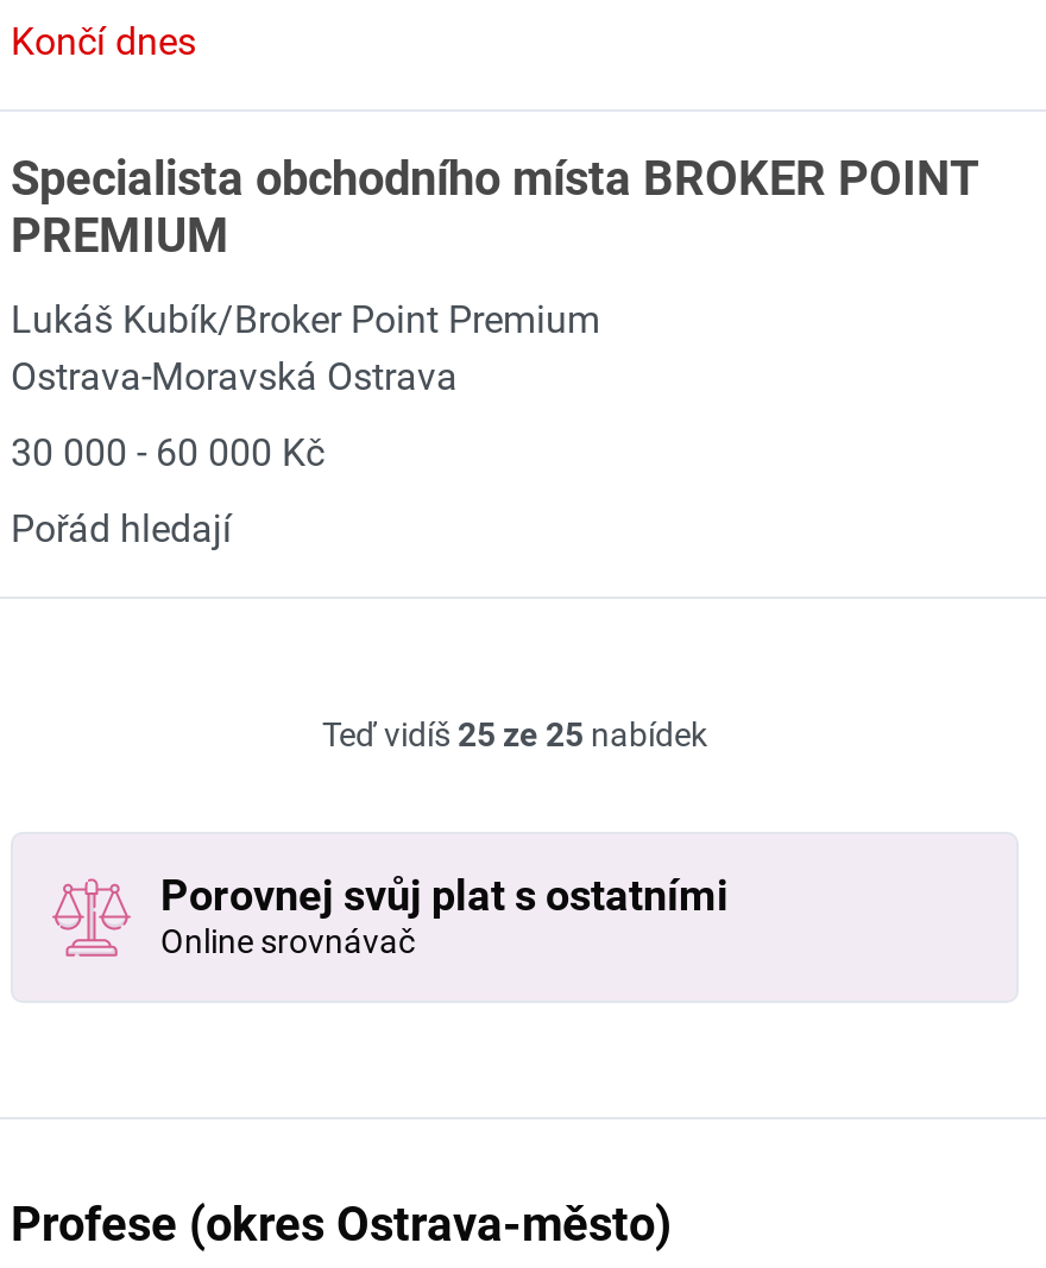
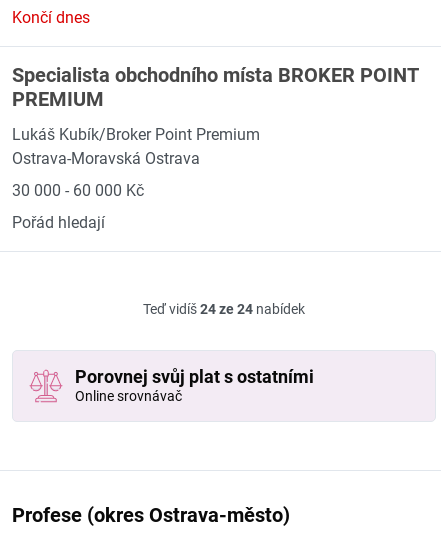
[322,715,707,753] Teď vidíš 25 ze 25 nabídek -> [143,301,305,317] Teď vidíš 24 ze 24 nabídek

